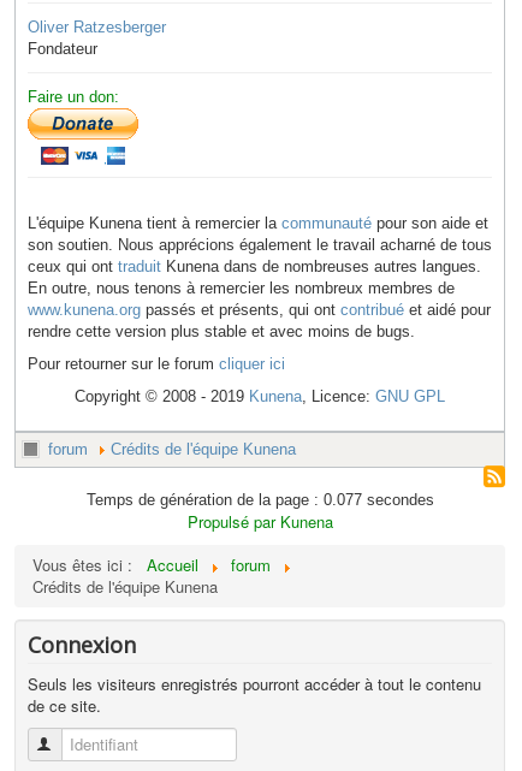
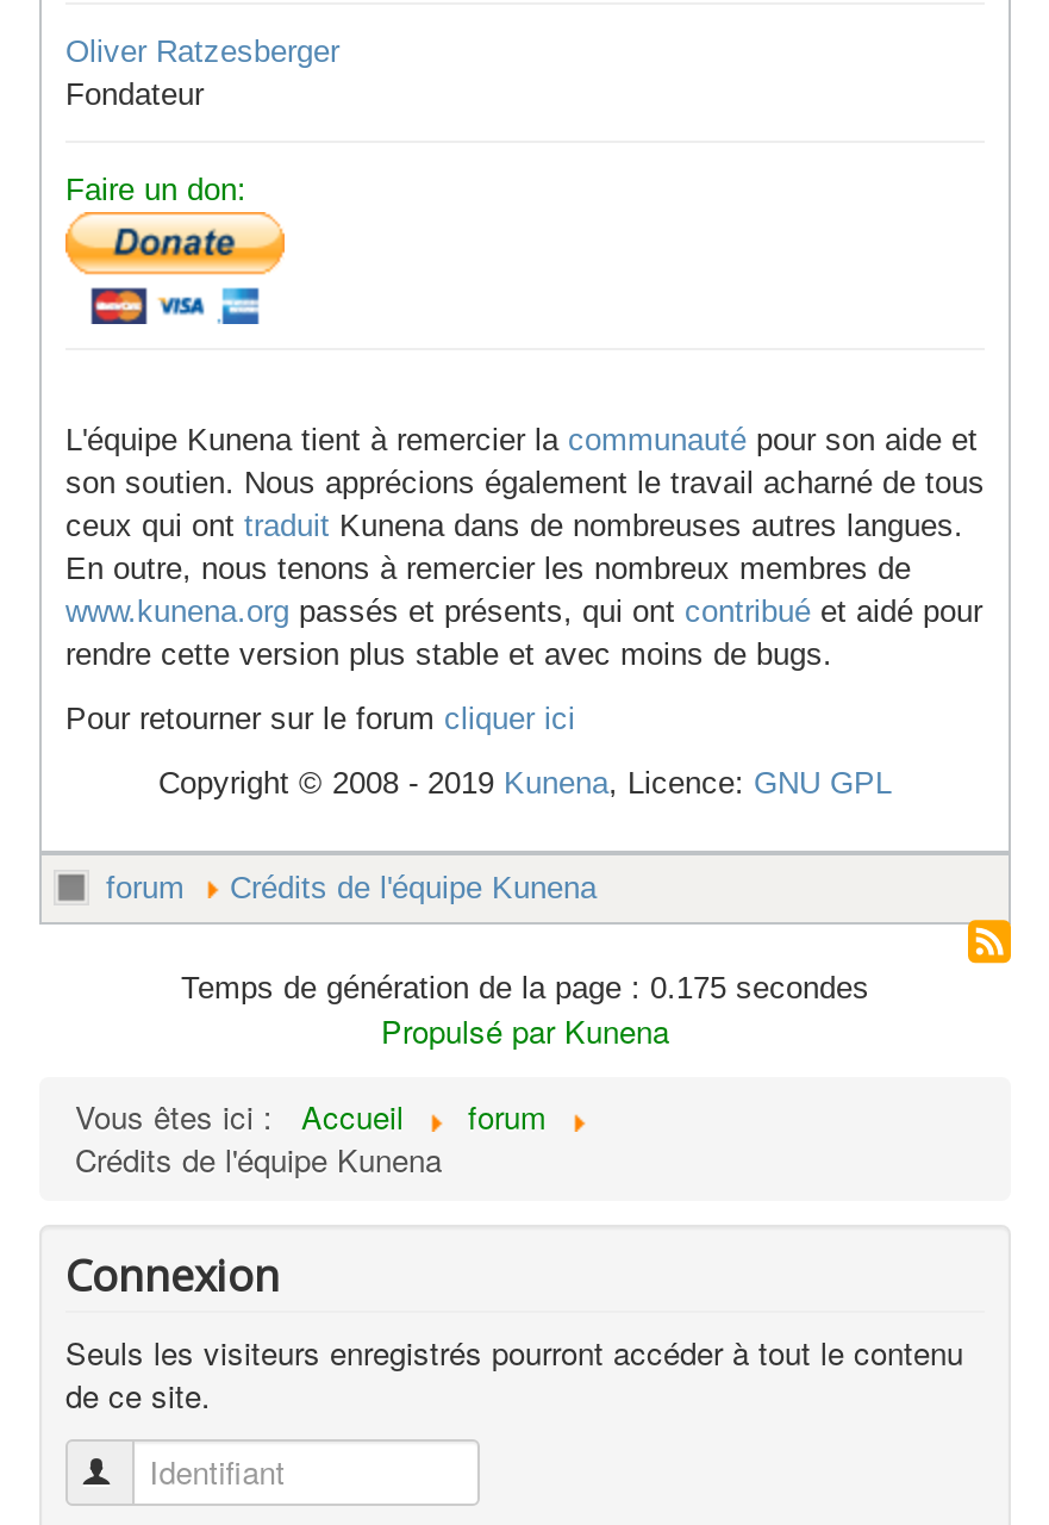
[86,490,434,508] Temps de génération de la page : 0.077 secondes -> [181,969,869,1005] Temps de génération de la page : 0.175 secondes

